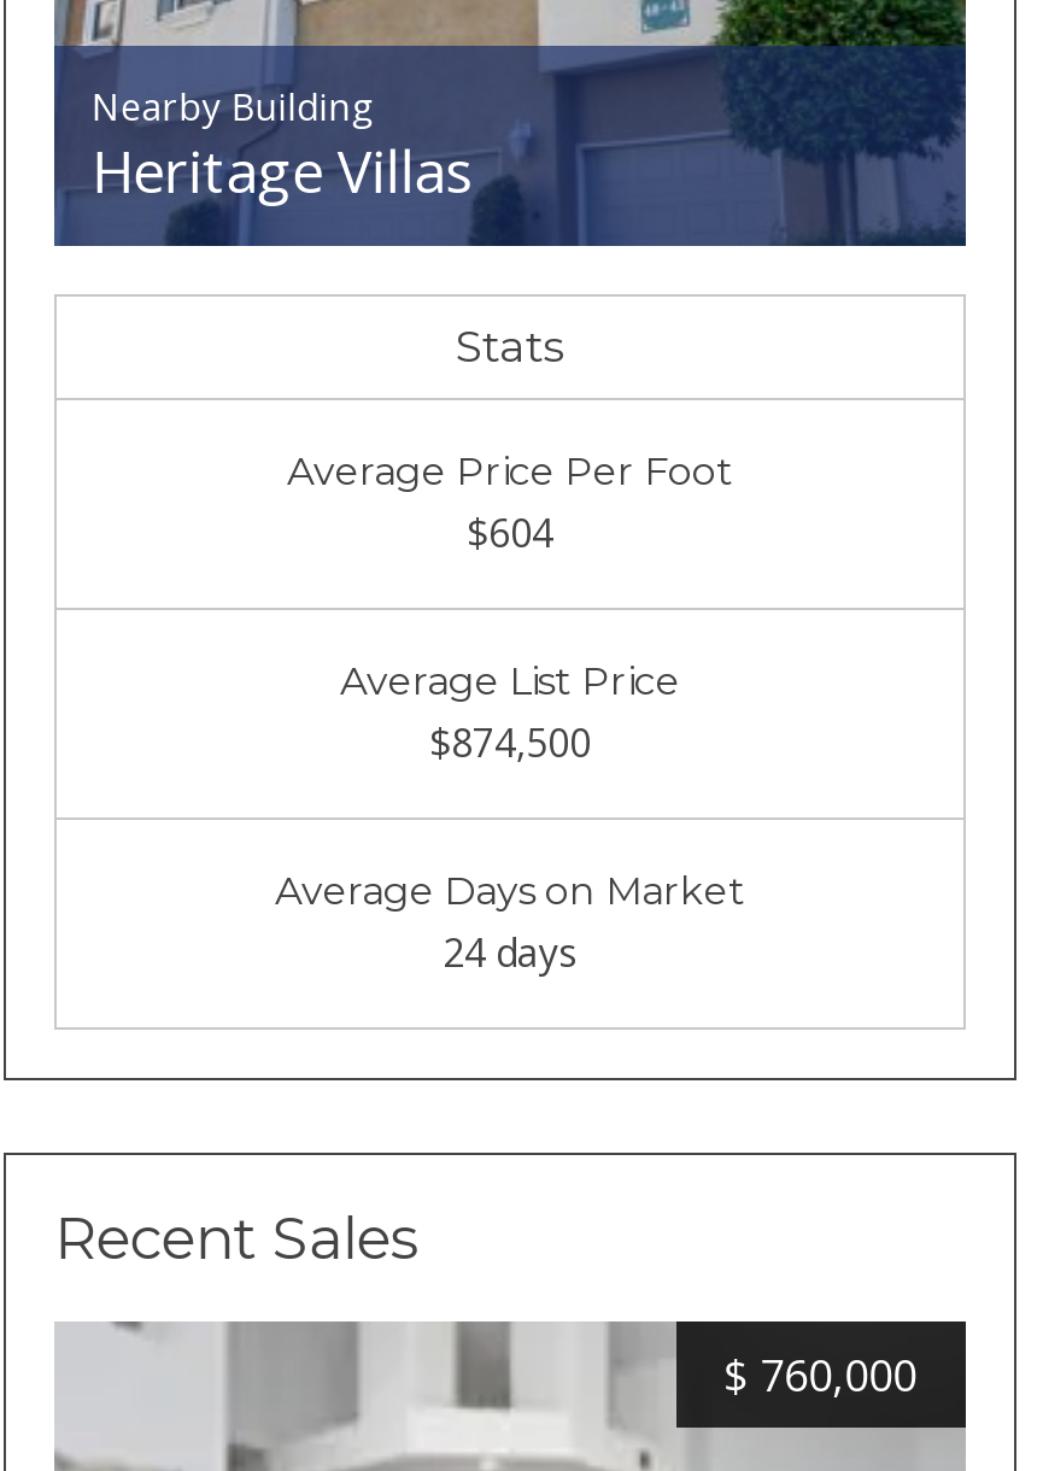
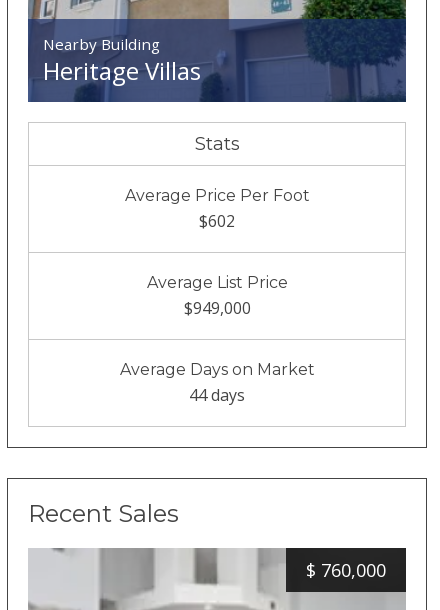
[467,507,553,560] $604 -> [199,210,235,232] $602
[429,717,591,770] $874,500 -> [183,297,250,319] $949,000
[443,926,578,980] 24 days -> [189,384,245,406] 44 days

